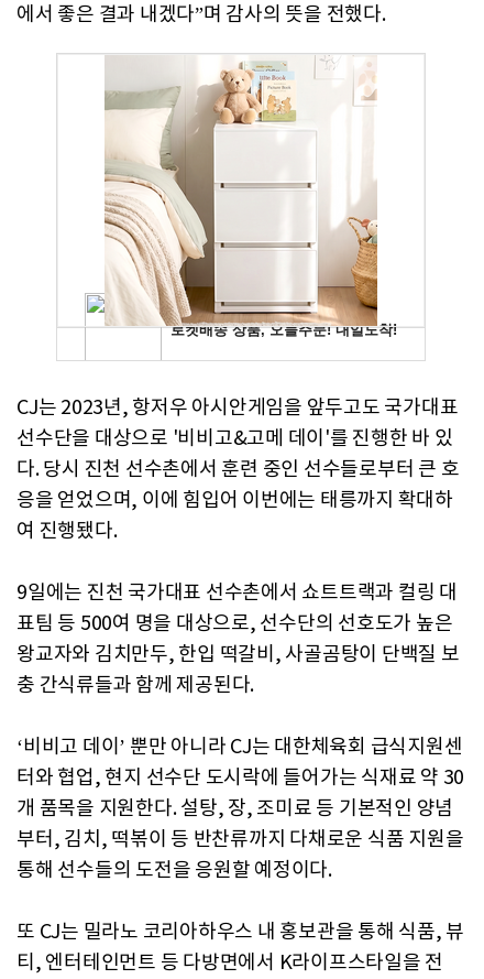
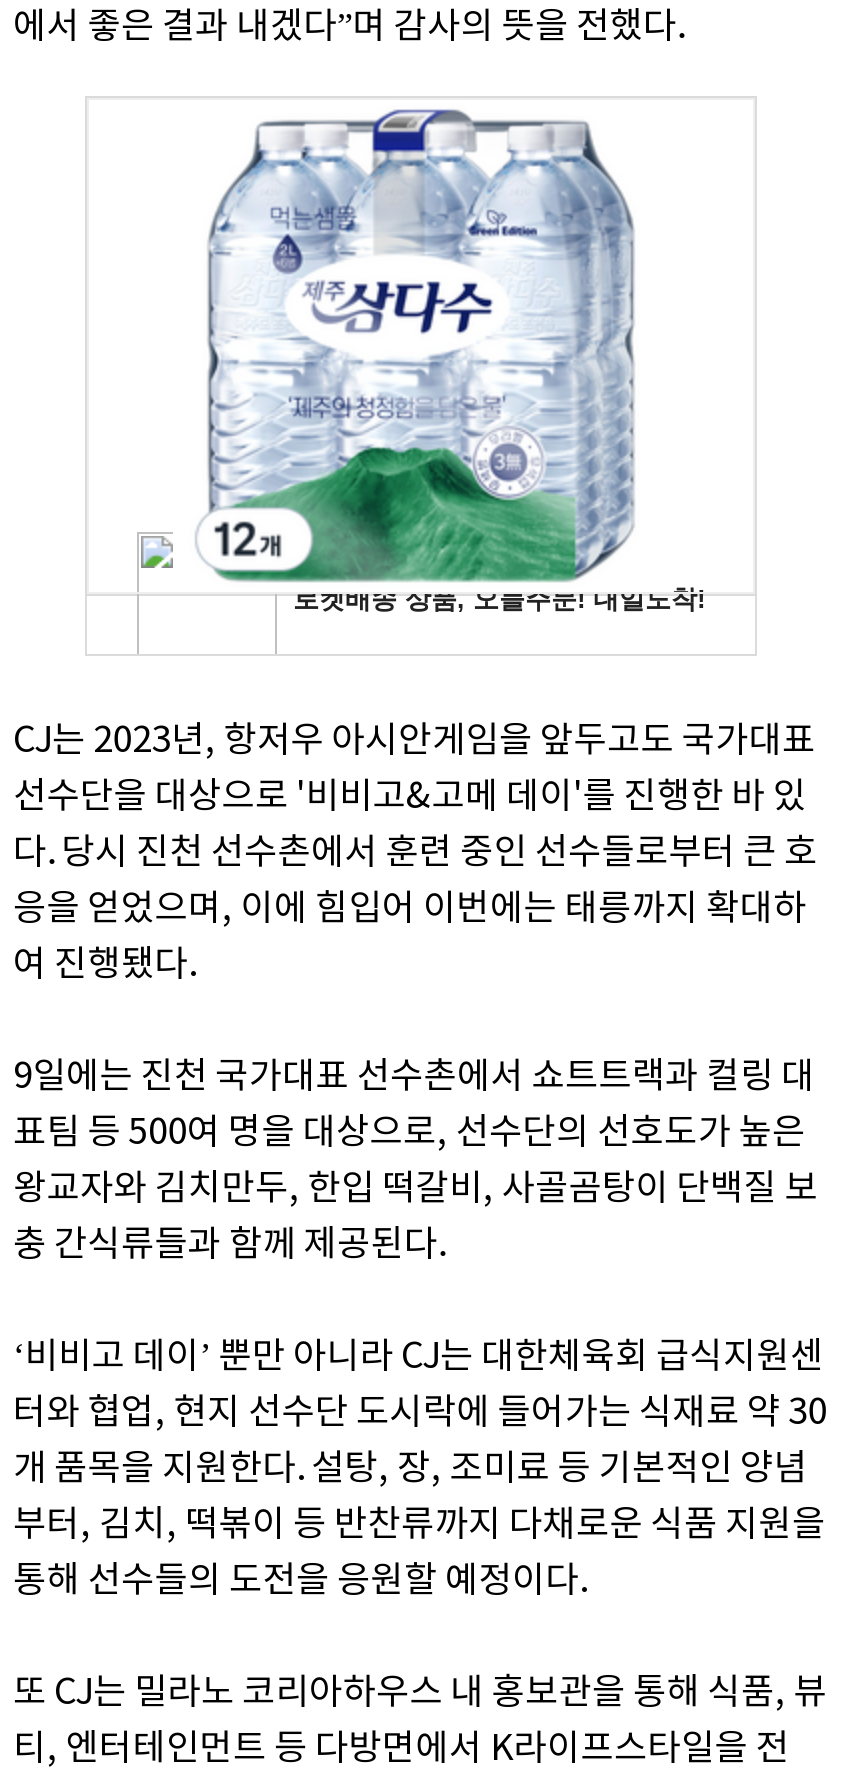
[103,55,378,327] [image] -> [173,100,669,594] [image]

